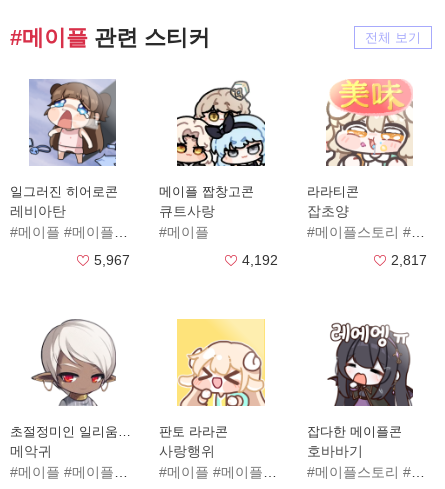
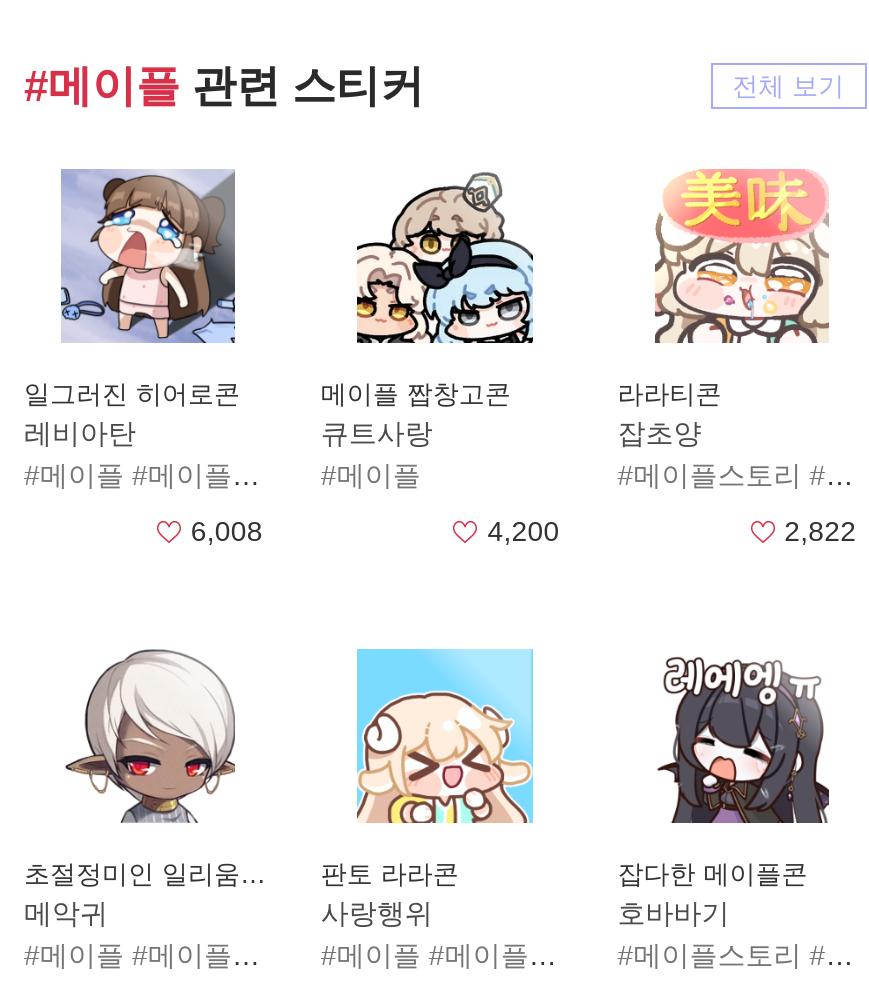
[94,252,130,268] 5,967 -> [191,515,263,547] 6,008
[242,252,278,268] 4,192 -> [487,515,559,547] 4,200
[391,252,427,268] 2,817 -> [784,515,856,547] 2,822
[176,318,266,407] [image] -> [355,647,535,825] [image]

